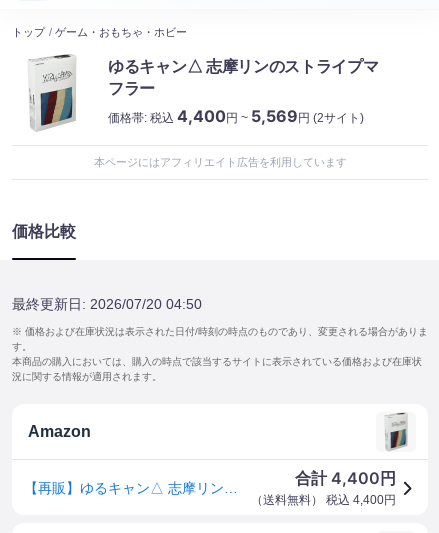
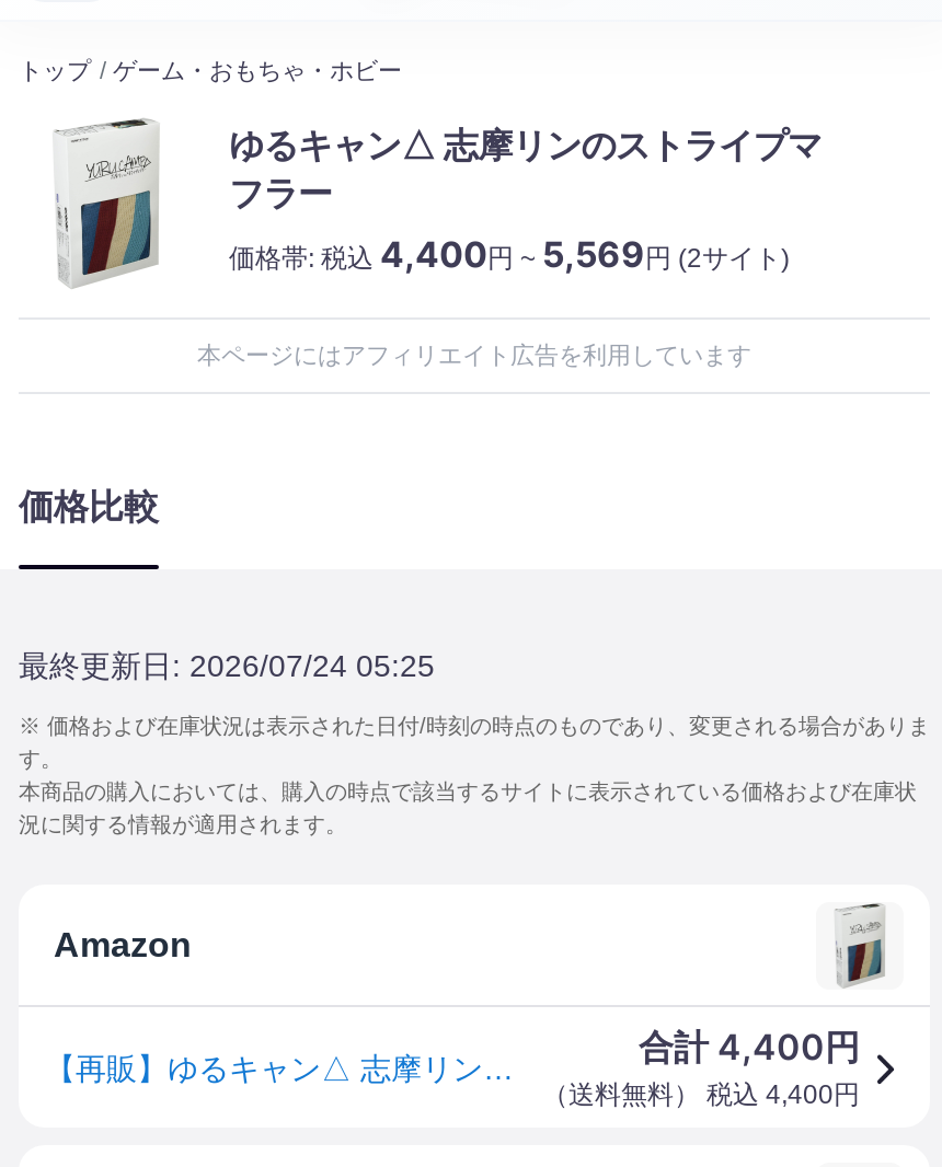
[12,296,202,312] 最終更新日: 2026/07/20 04:50 -> [19,648,435,683] 最終更新日: 2026/07/24 05:25

